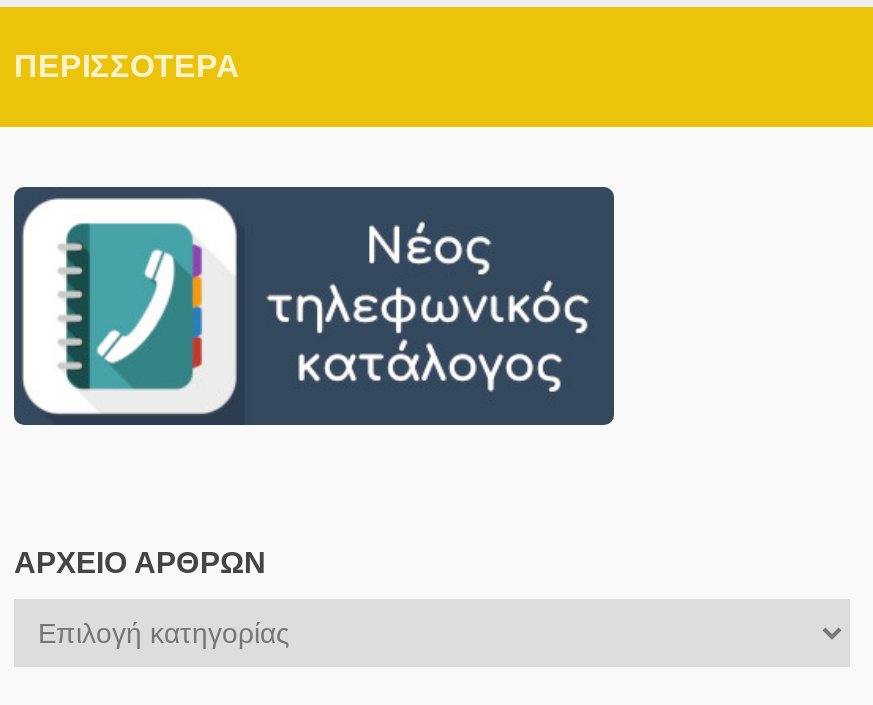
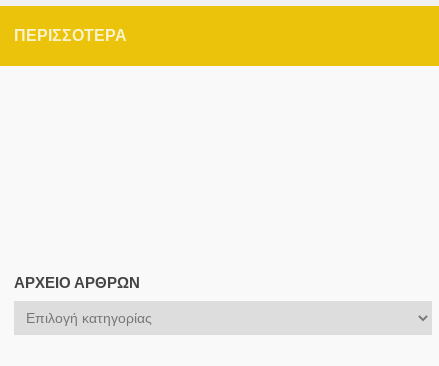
[12,185,616,427] [image] -> none

